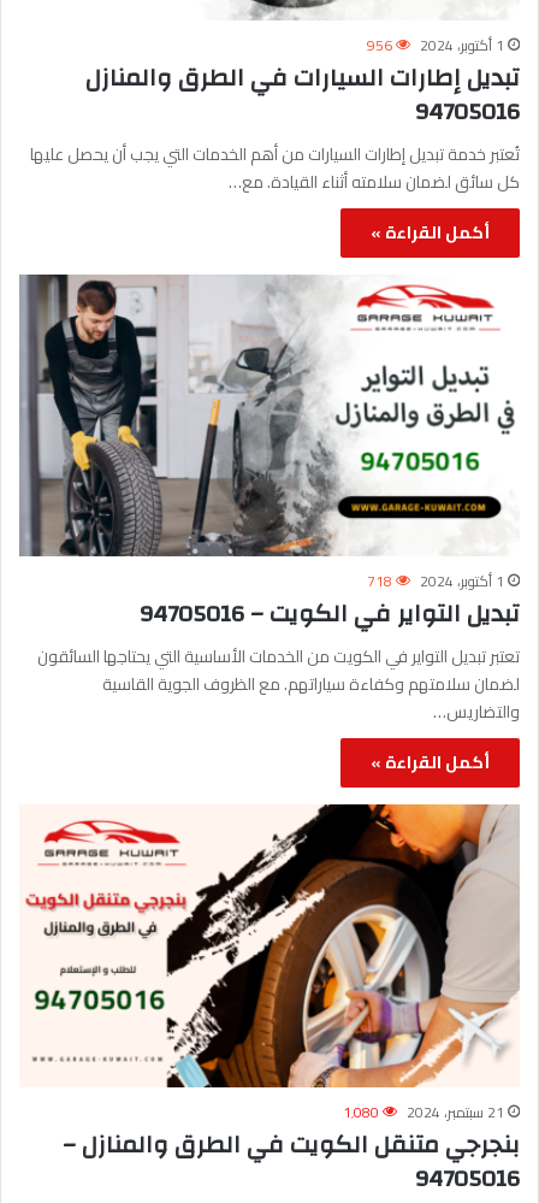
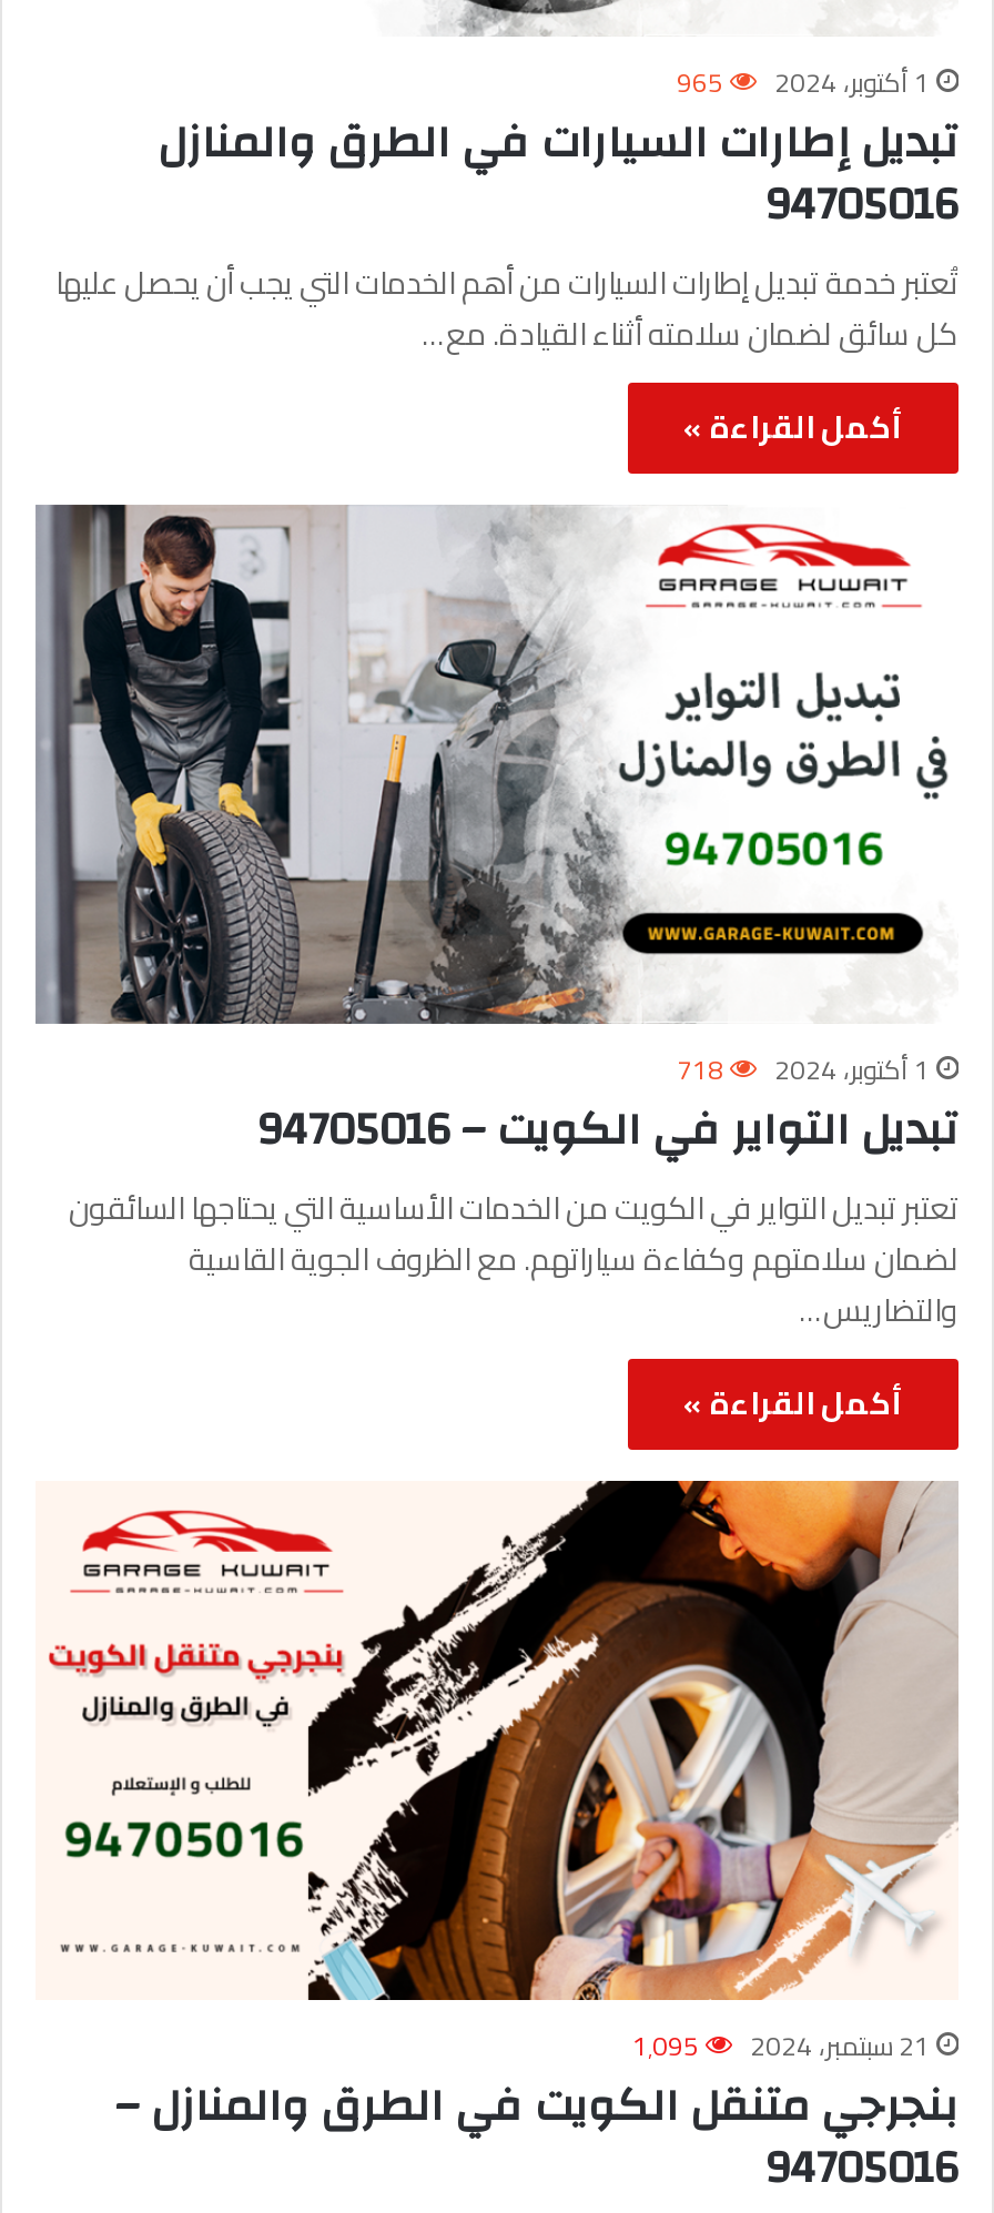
[367,31,392,59] 956 -> [677,57,723,108] 965
[343,1098,379,1126] 1٬080 -> [632,2020,699,2071] 1٬095

